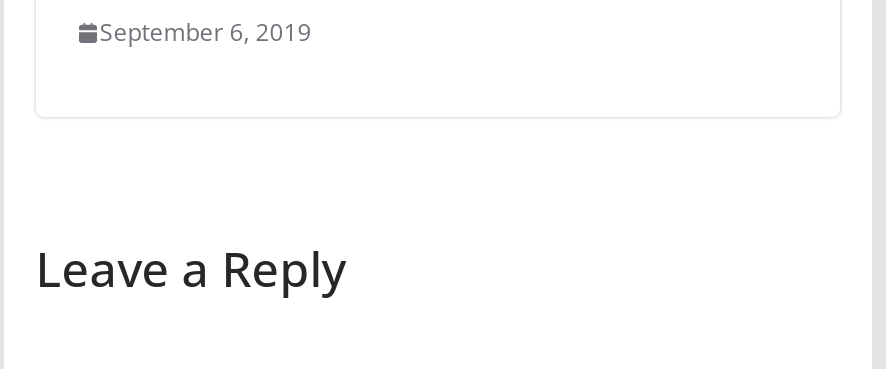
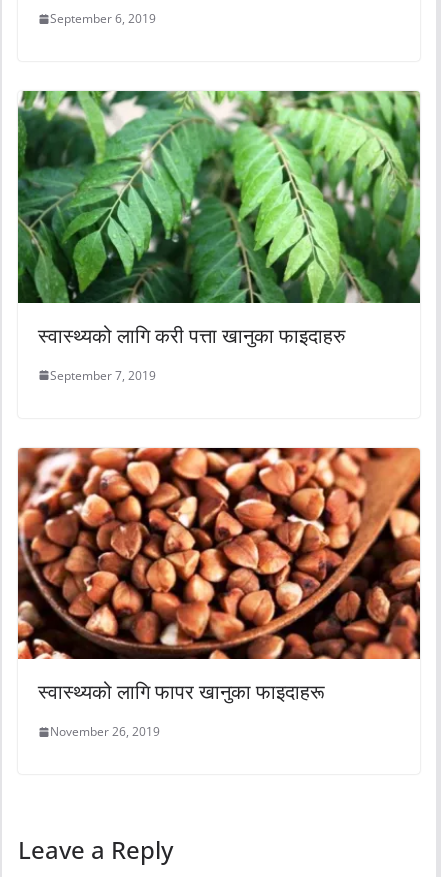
none -> [17,90,421,384] [image] | स्वास्थ्यको लागि करी पत्ता खानुका फाइदाहरु | September 7, 2019
none -> [17,447,421,740] [image] | स्वास्थ्यको लागि फापर खानुका फाइदाहरू | November 26, 2019

